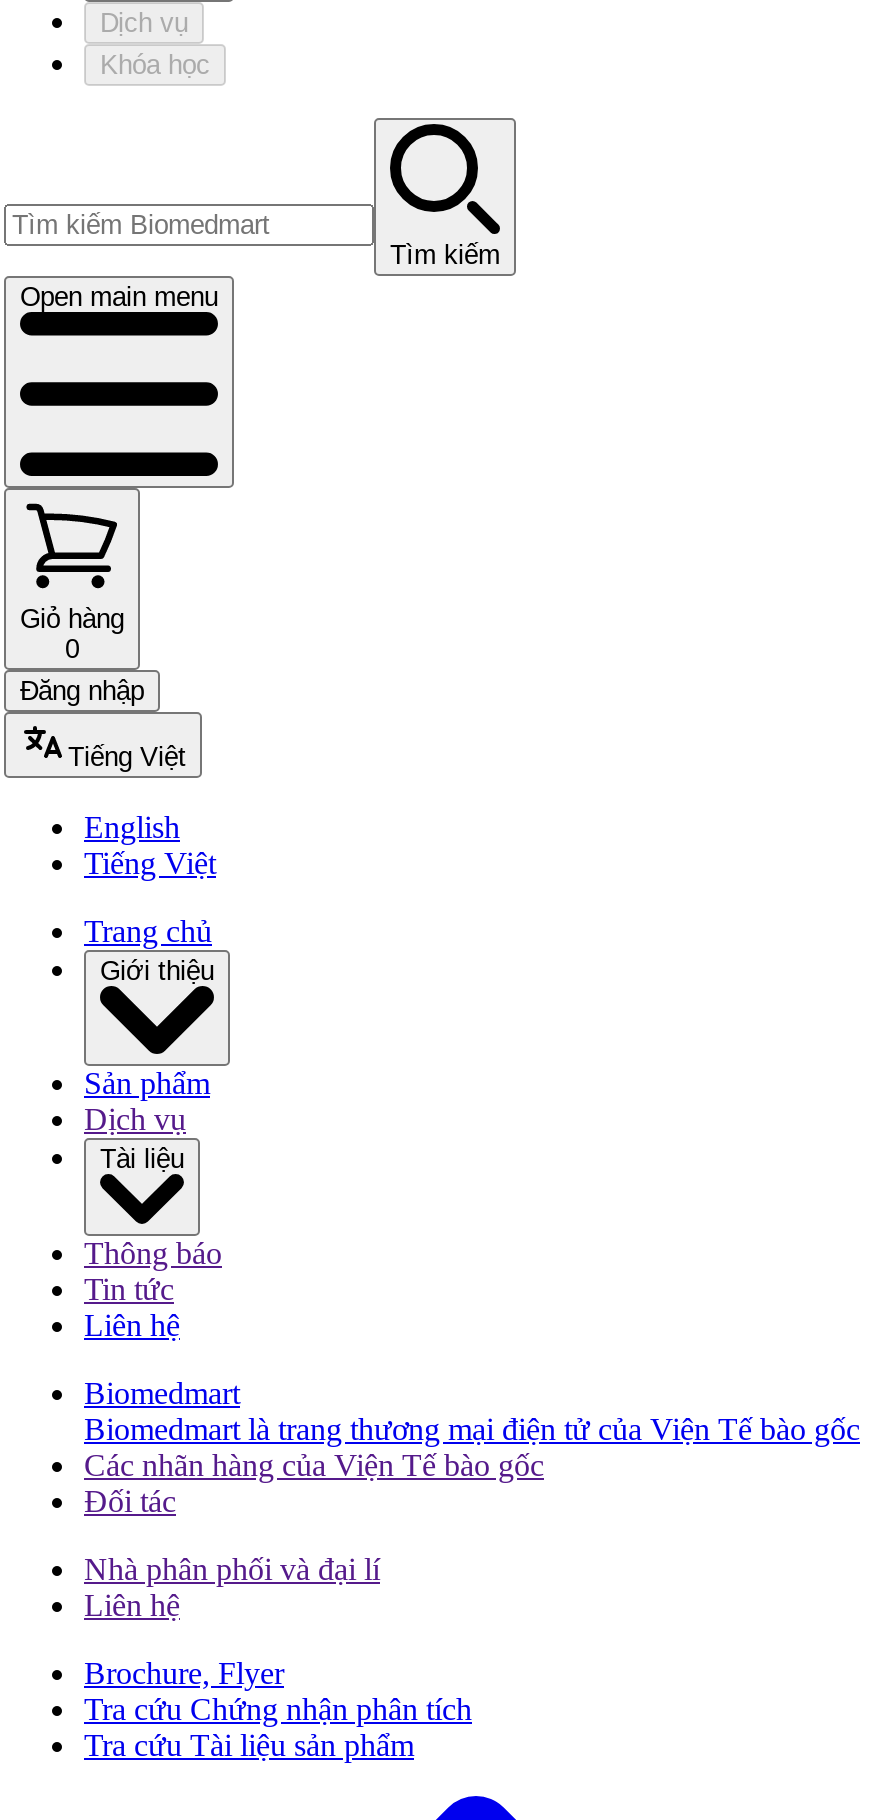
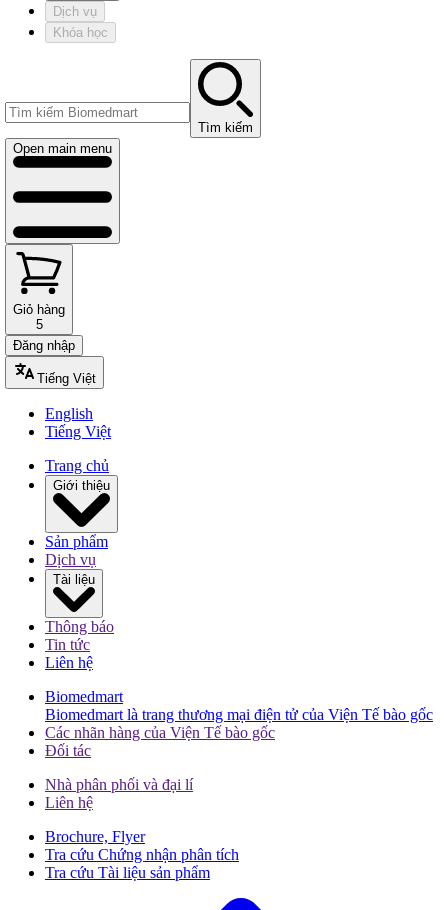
[65,634,79,664] 0 -> [35,317,42,332] 5

